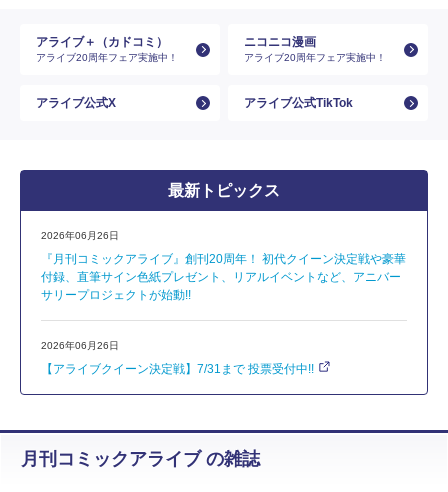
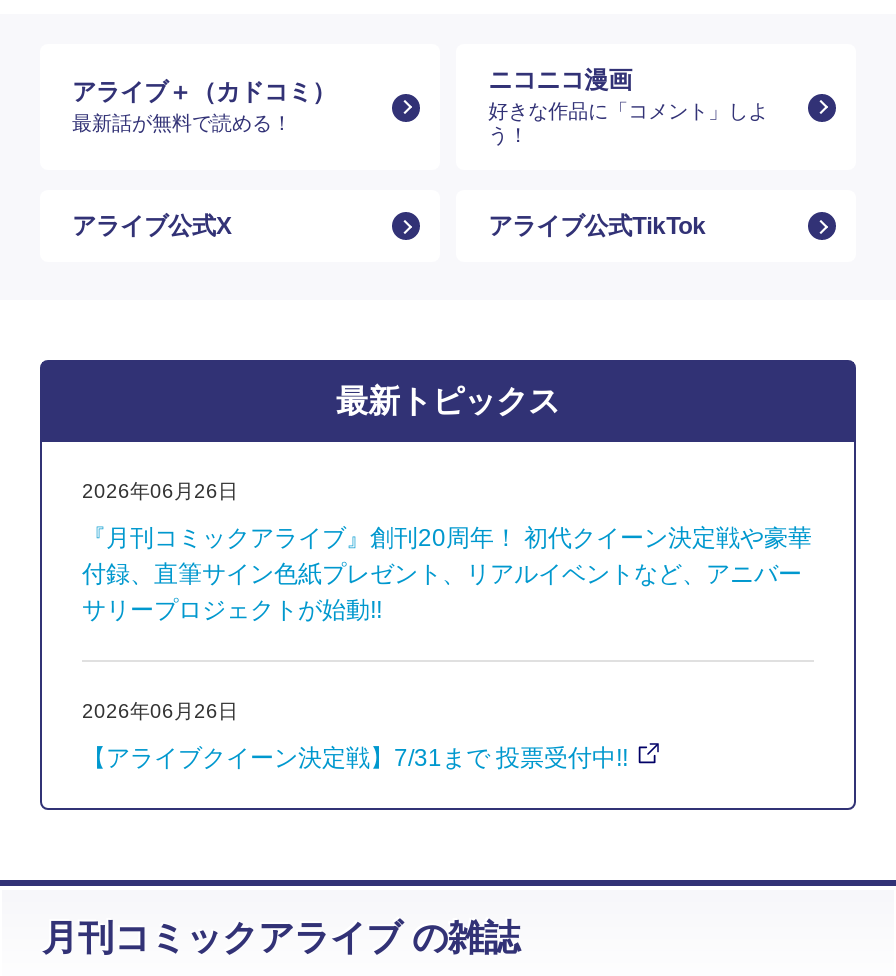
[36,52,178,63] アライブ20周年フェア実施中！ -> [72,113,292,135] 最新話が無料で読める！
[244,52,386,63] アライブ20周年フェア実施中！ -> [488,101,768,147] 好きな作品に「コメント」しよ | う！

